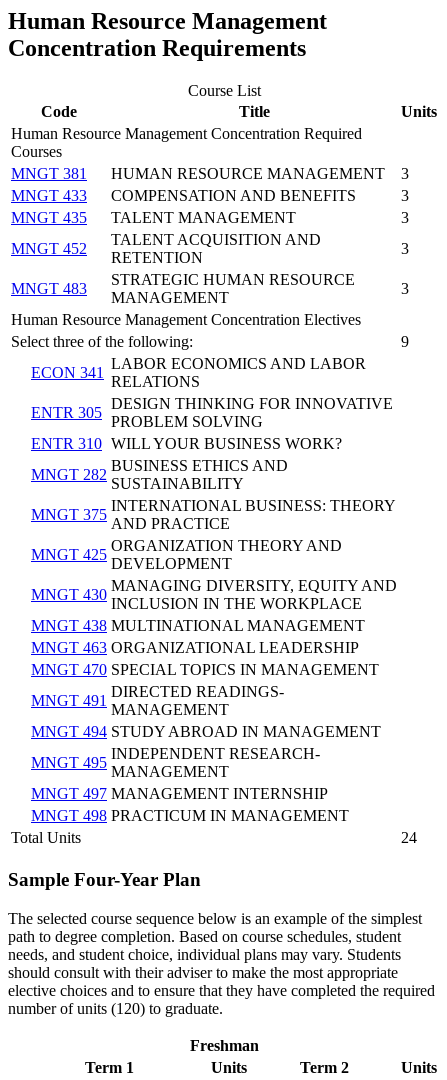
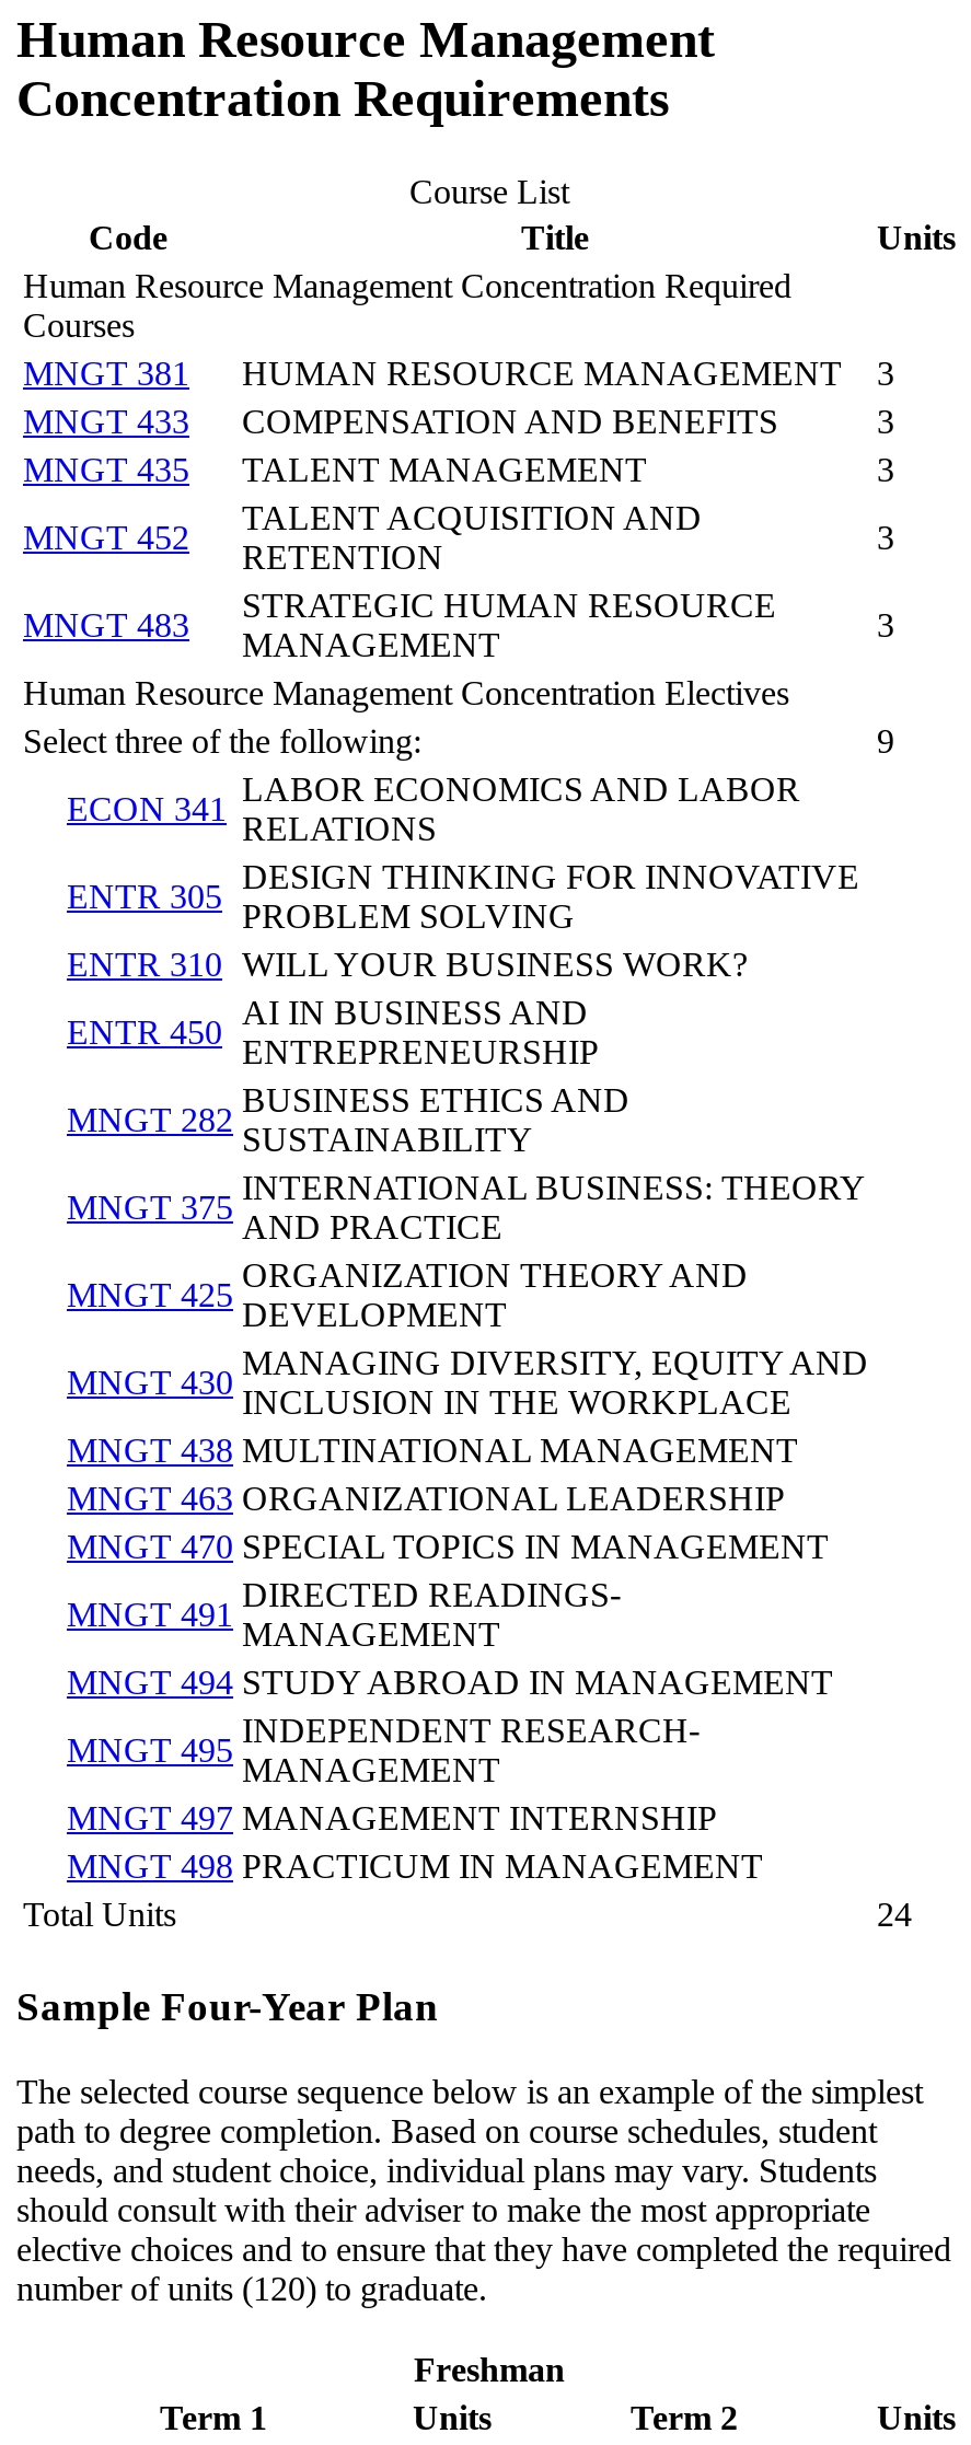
none -> [67,1014,222,1051] ENTR 450
none -> [242,994,599,1071] AI IN BUSINESS AND | ENTREPRENEURSHIP

